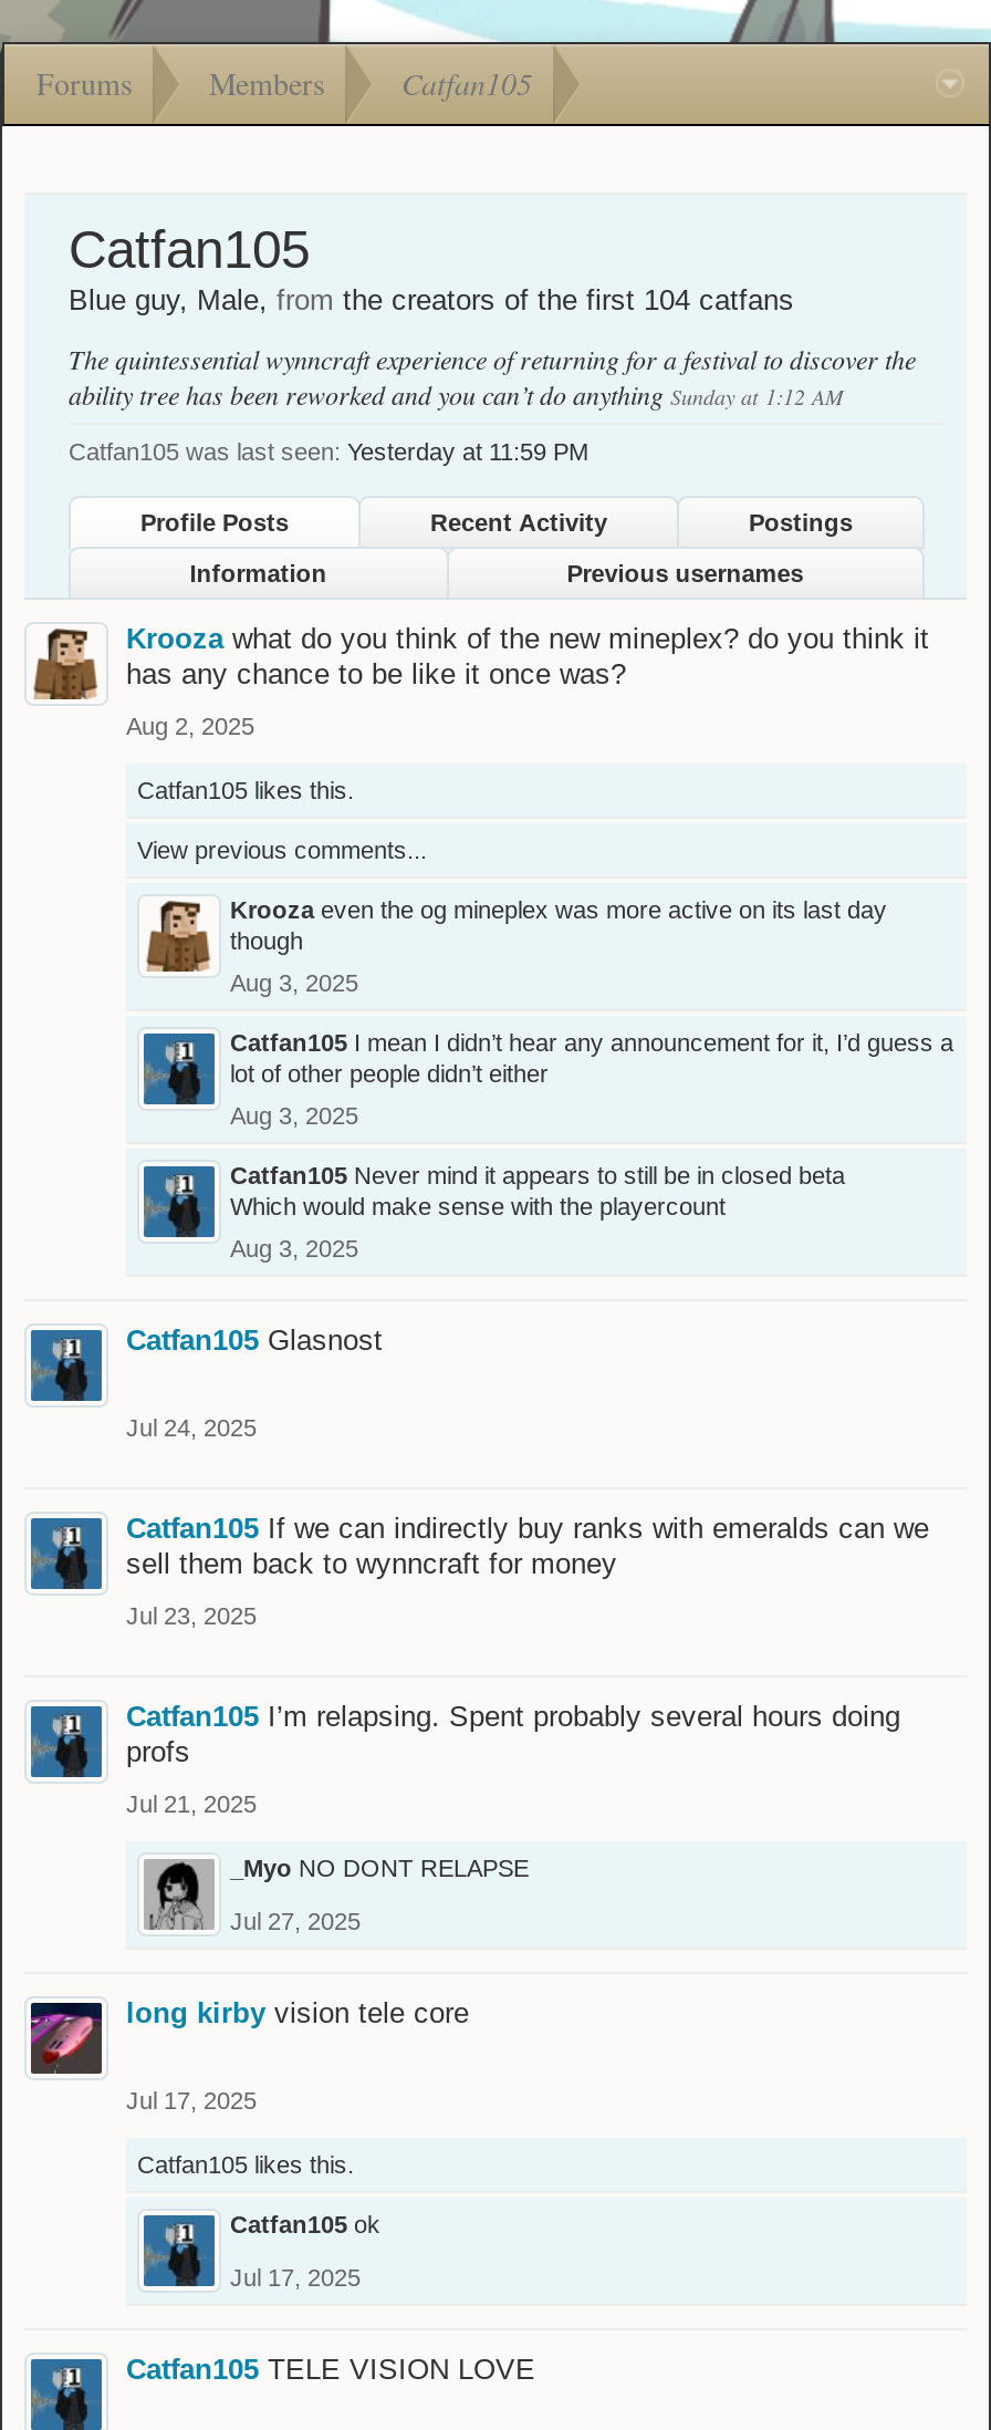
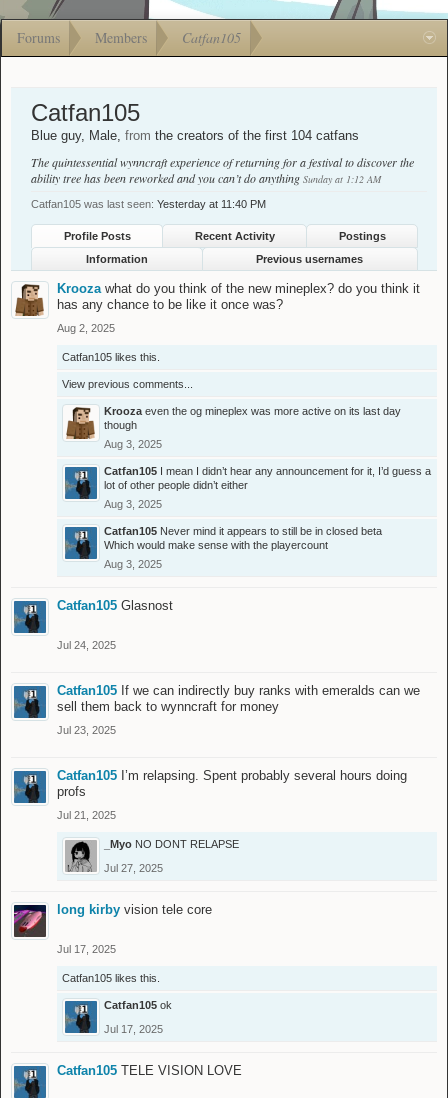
[69,438,588,465] Catfan105 was last seen: Yesterday at 11:59 PM -> [31,198,266,210] Catfan105 was last seen: Yesterday at 11:40 PM

